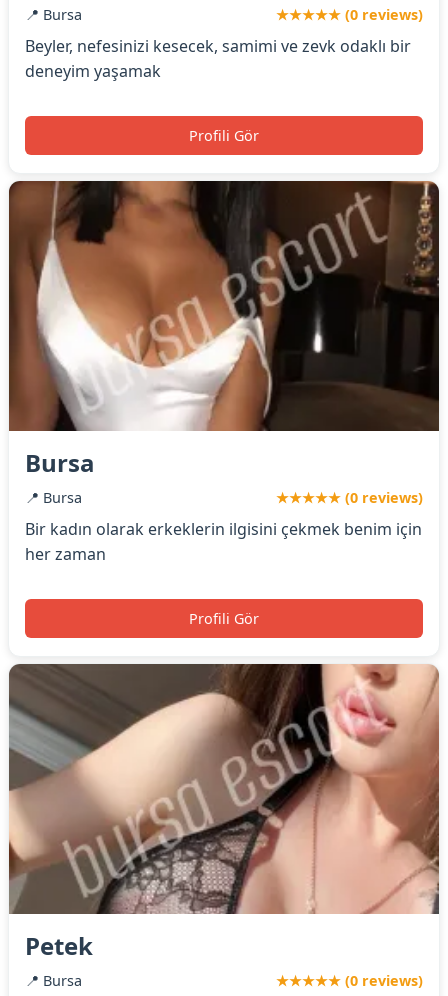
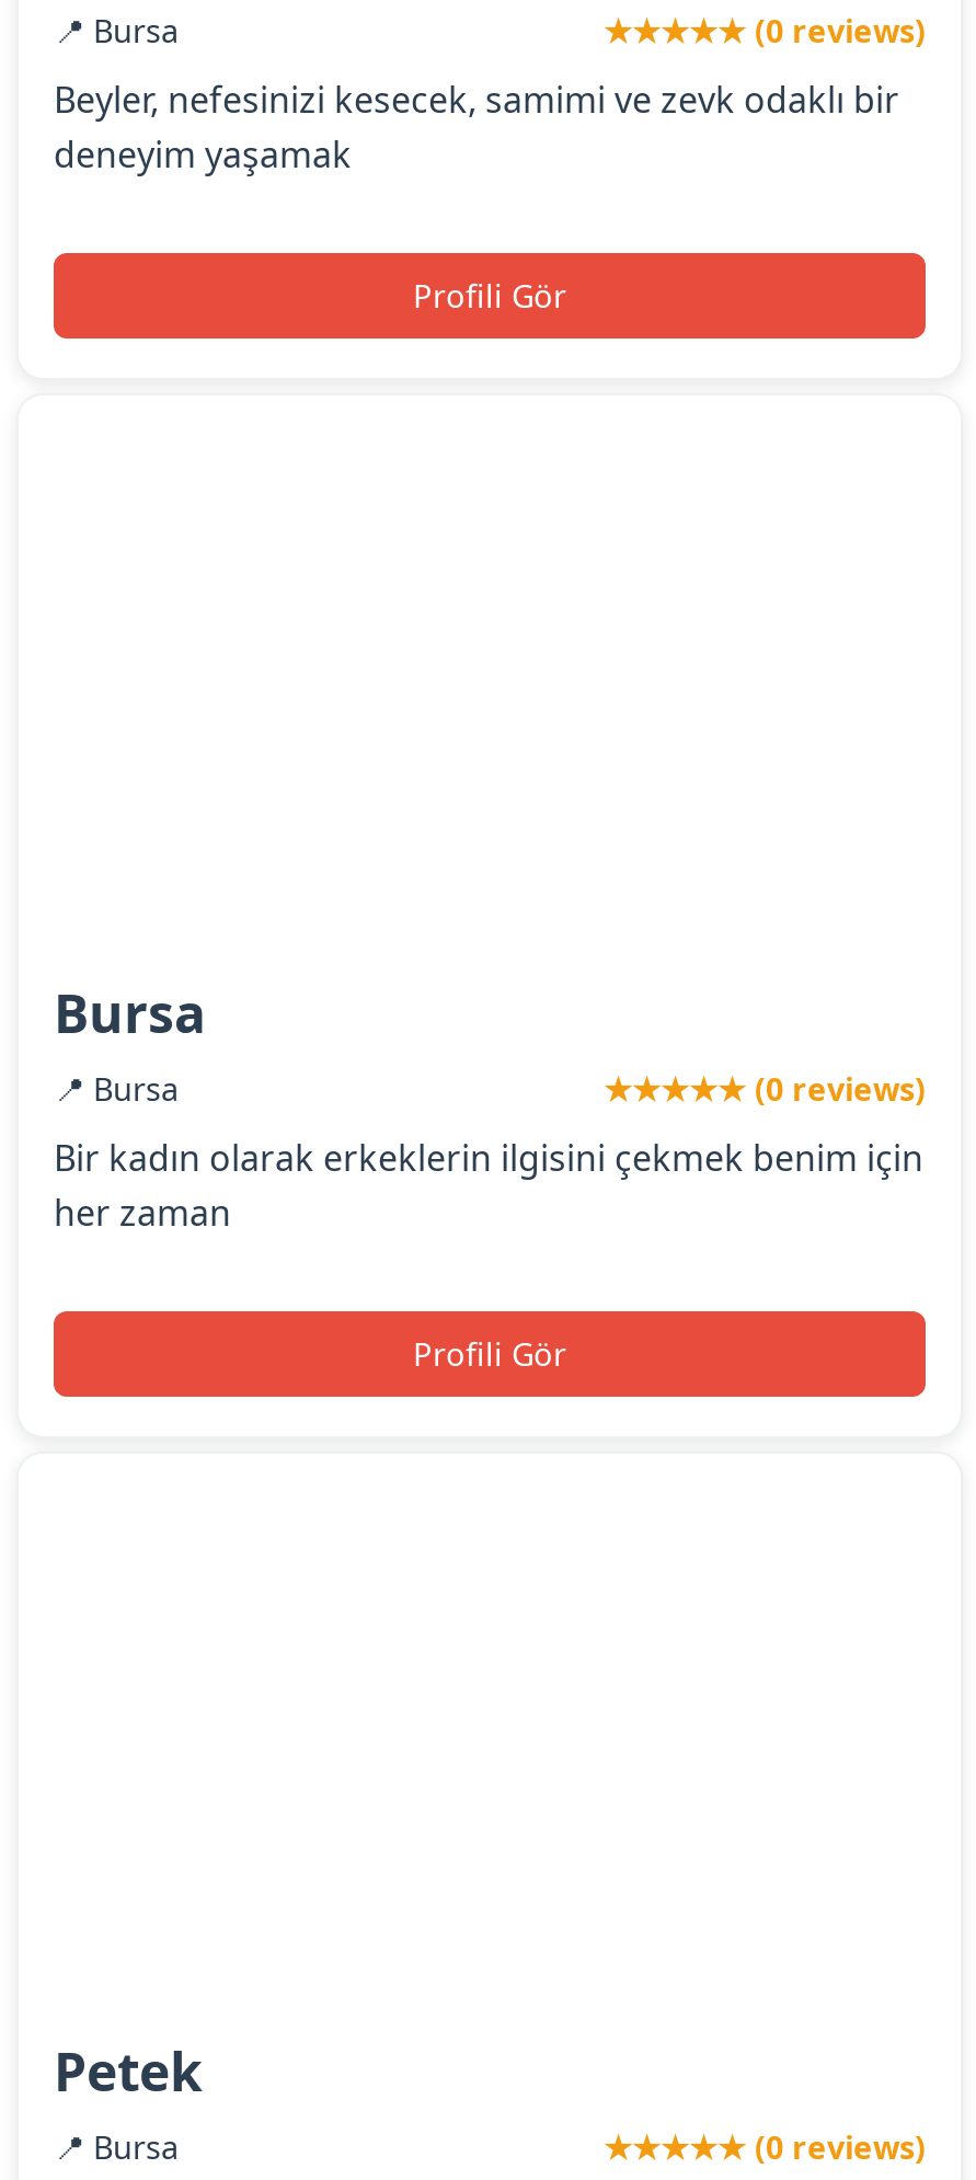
[8,180,440,432] [image] -> none
[8,663,440,915] [image] -> none

